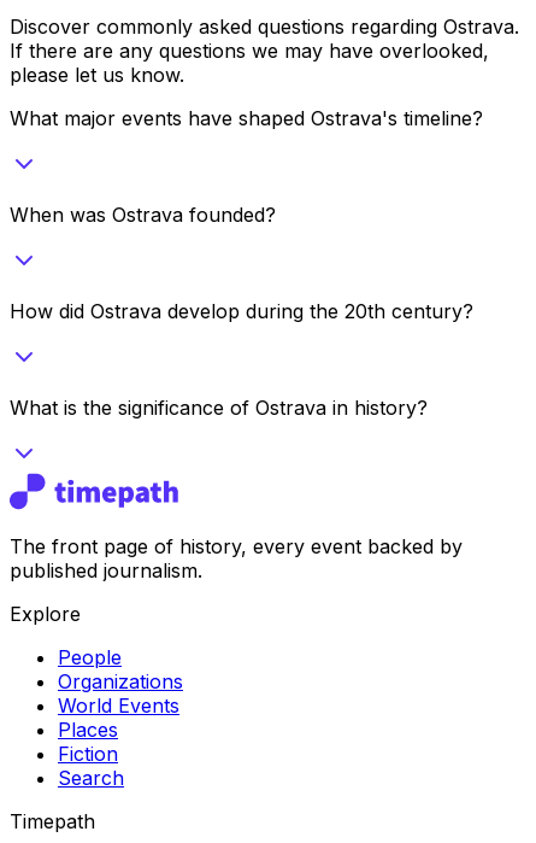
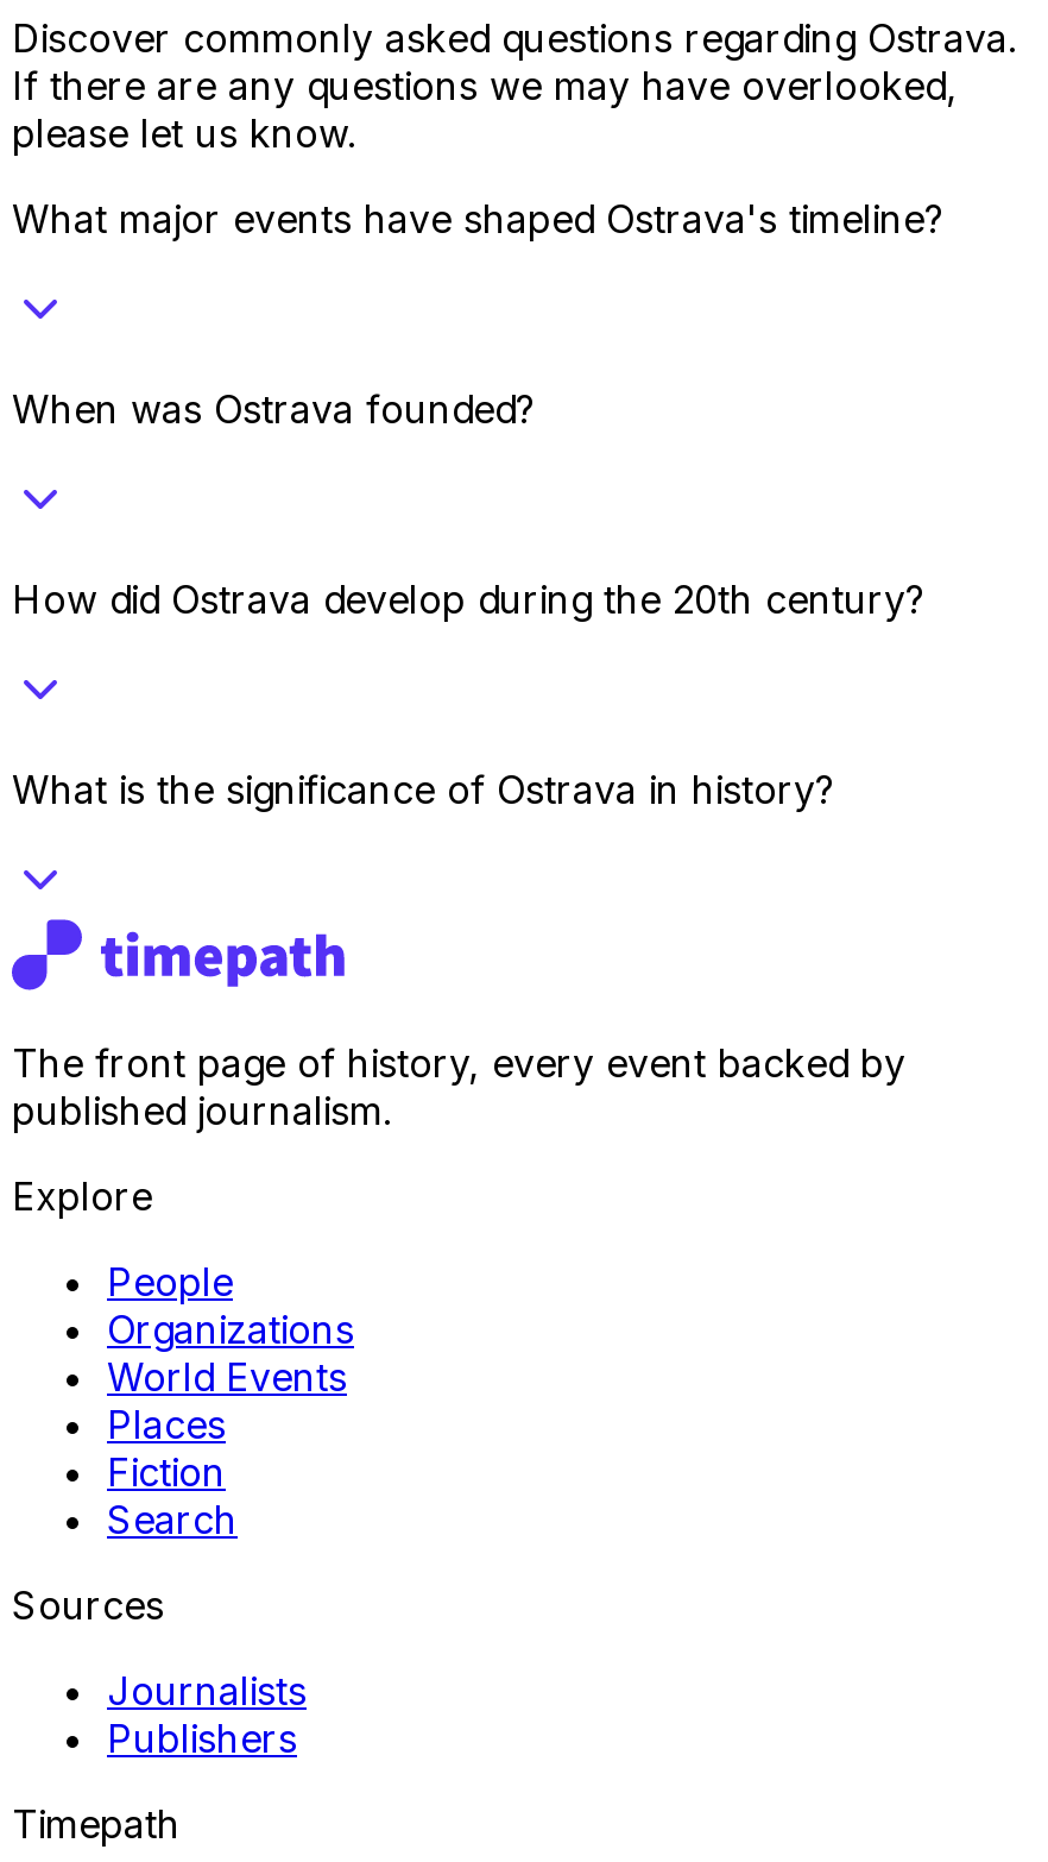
none -> [12,1580,307,1761] Sources | Journalists | Publishers

